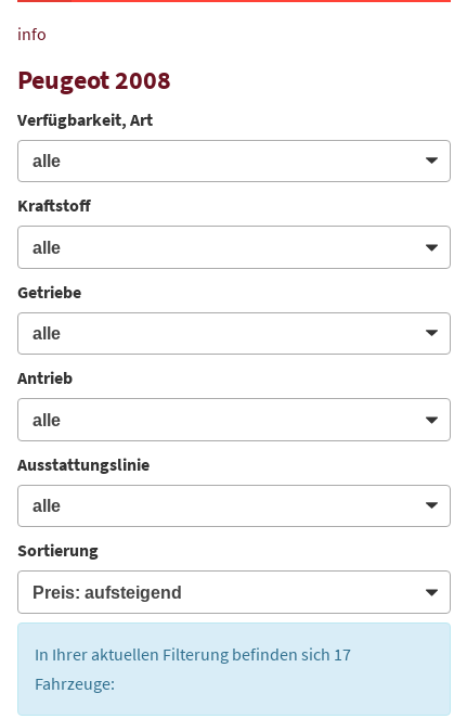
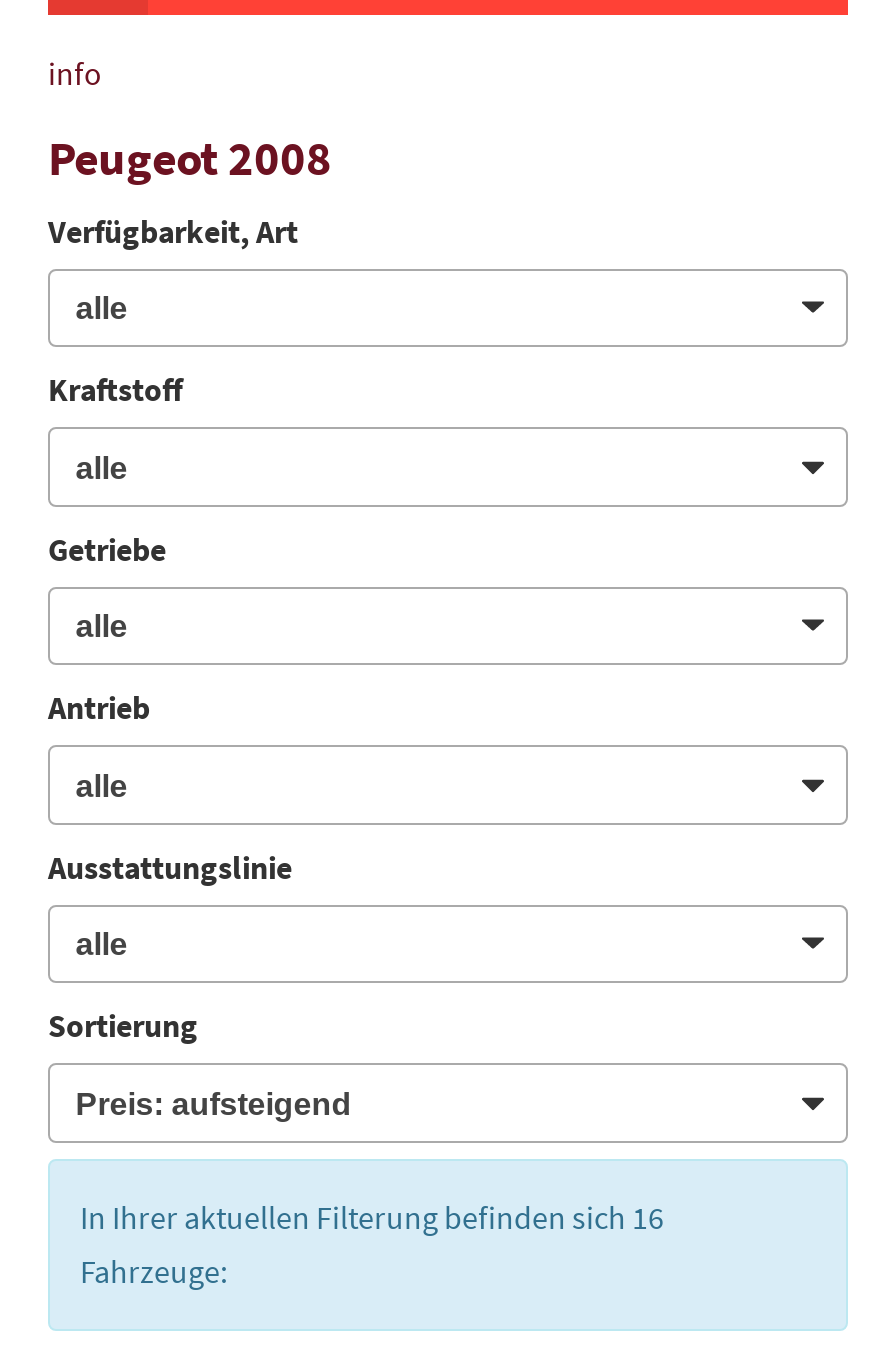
[35,643,351,665] In Ihrer aktuellen Filterung befinden sich 17 -> [80,1197,664,1237] In Ihrer aktuellen Filterung befinden sich 16

